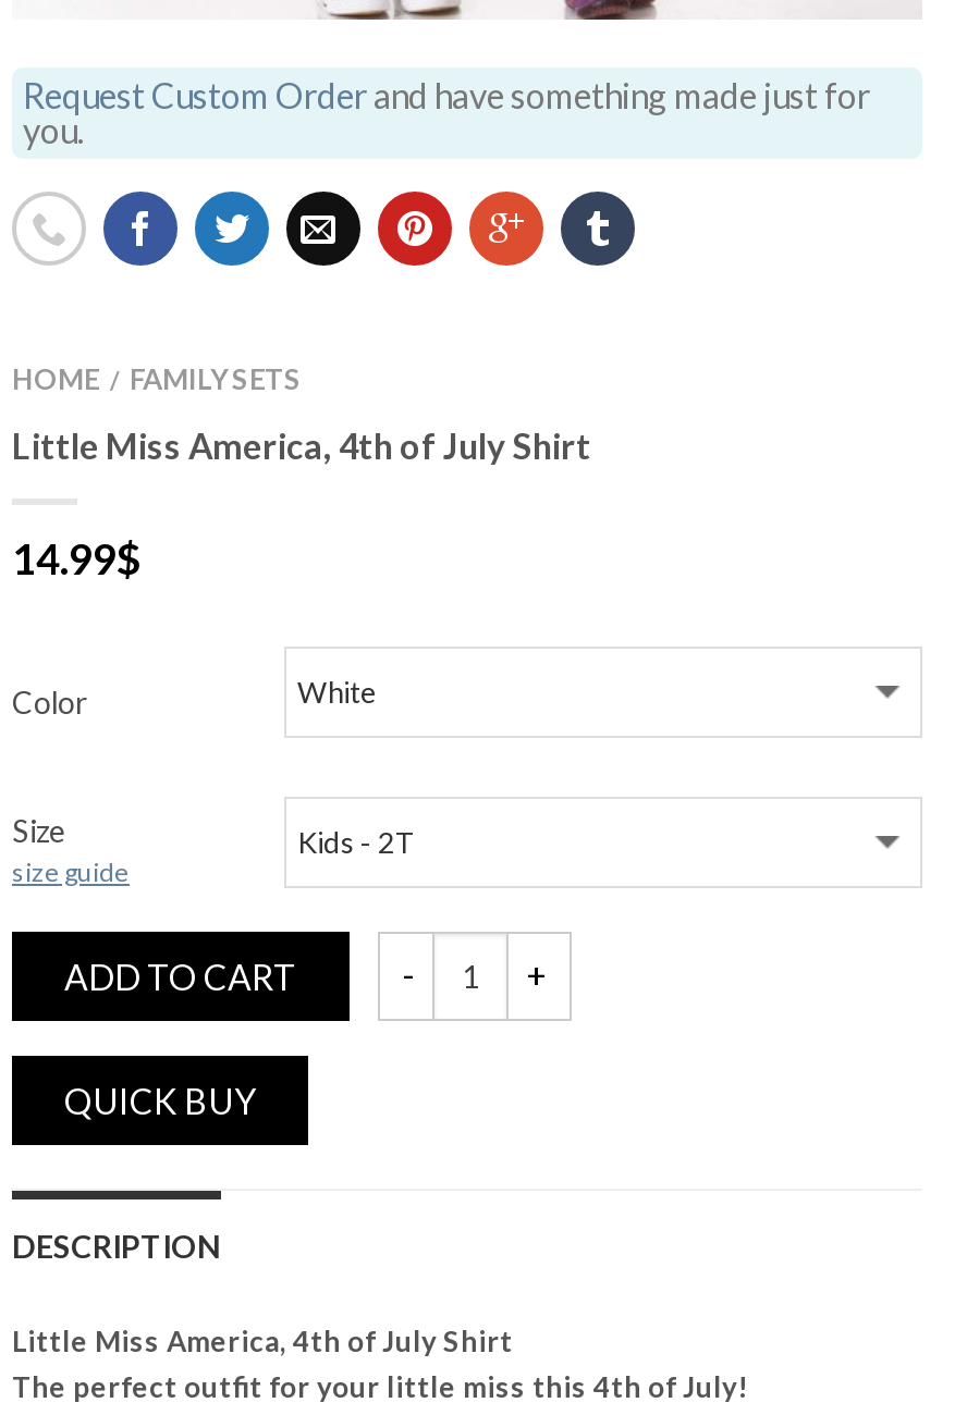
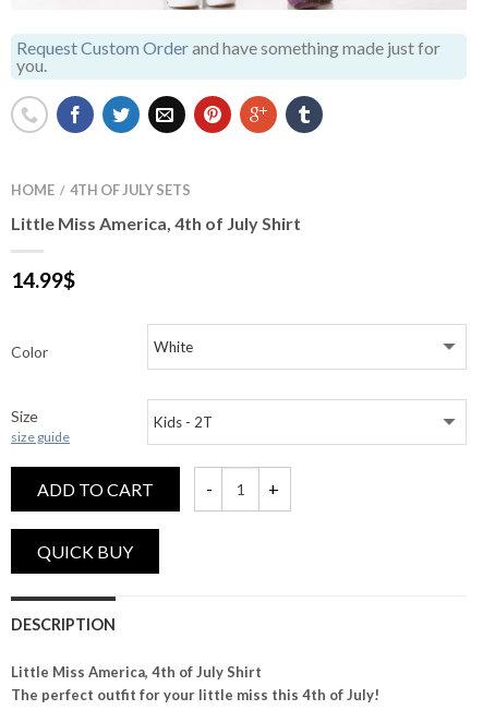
[12,361,302,396] HOME / FAMILY SETS -> [11,181,191,198] HOME / 4TH OF JULY SETS

